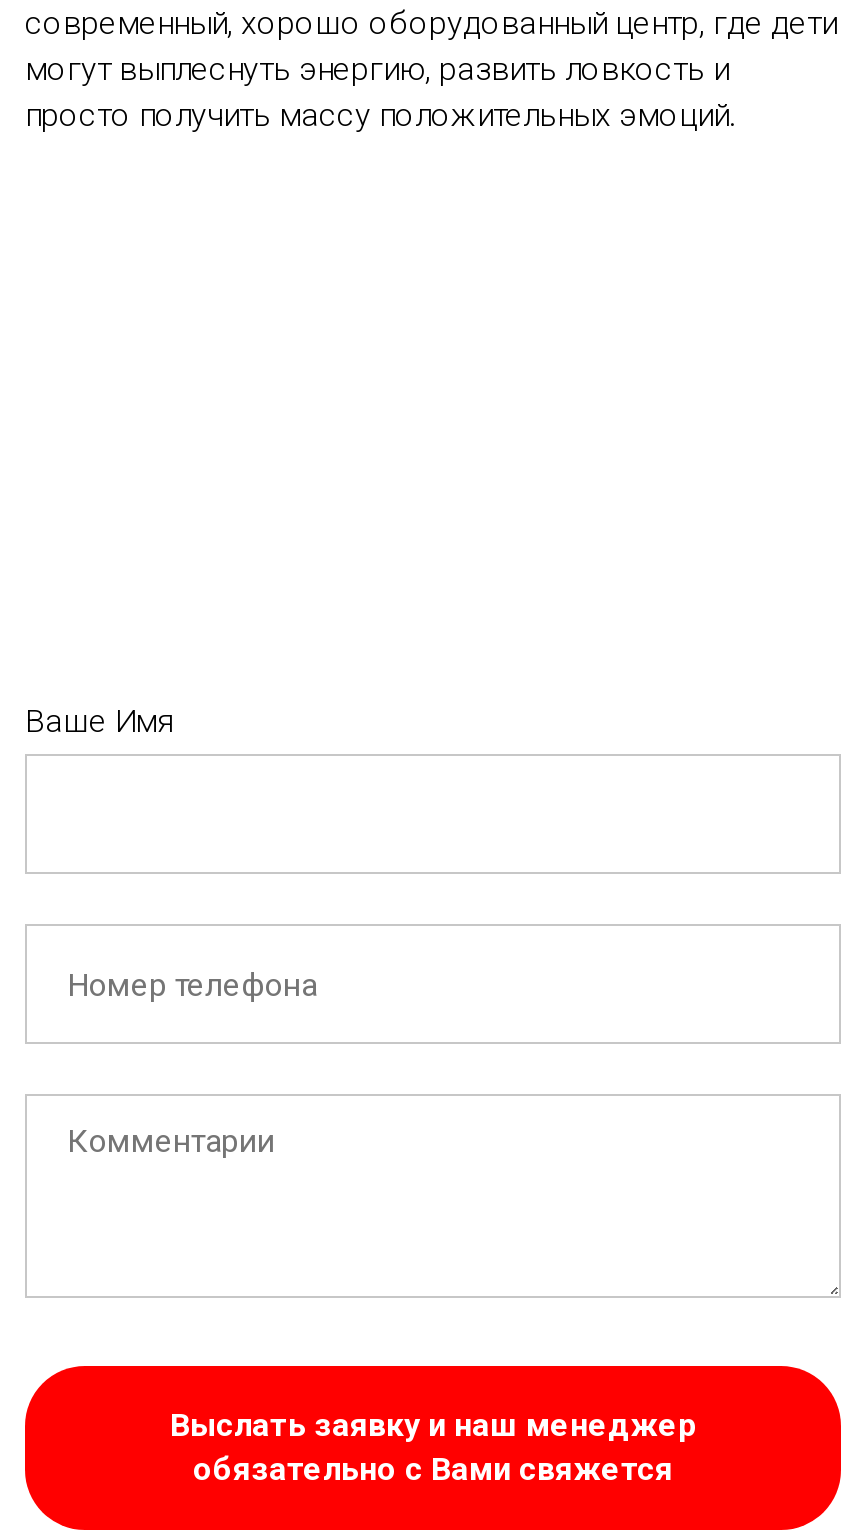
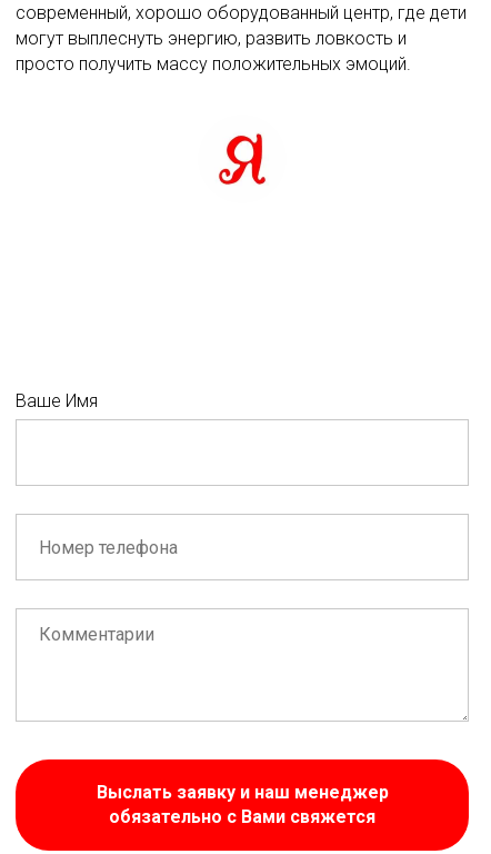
none -> [218,132,267,186] [image]

